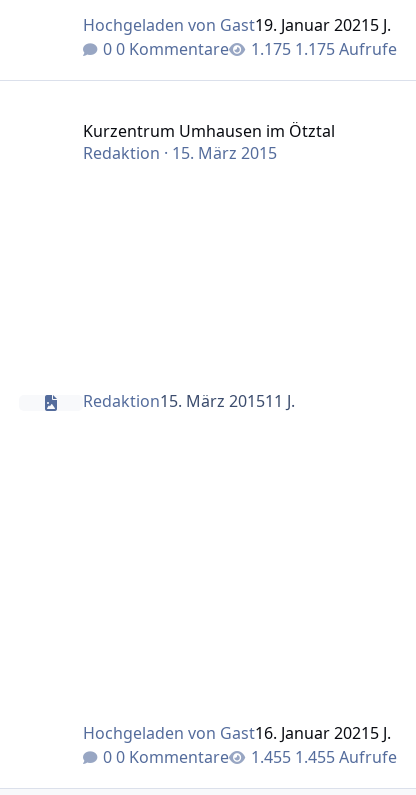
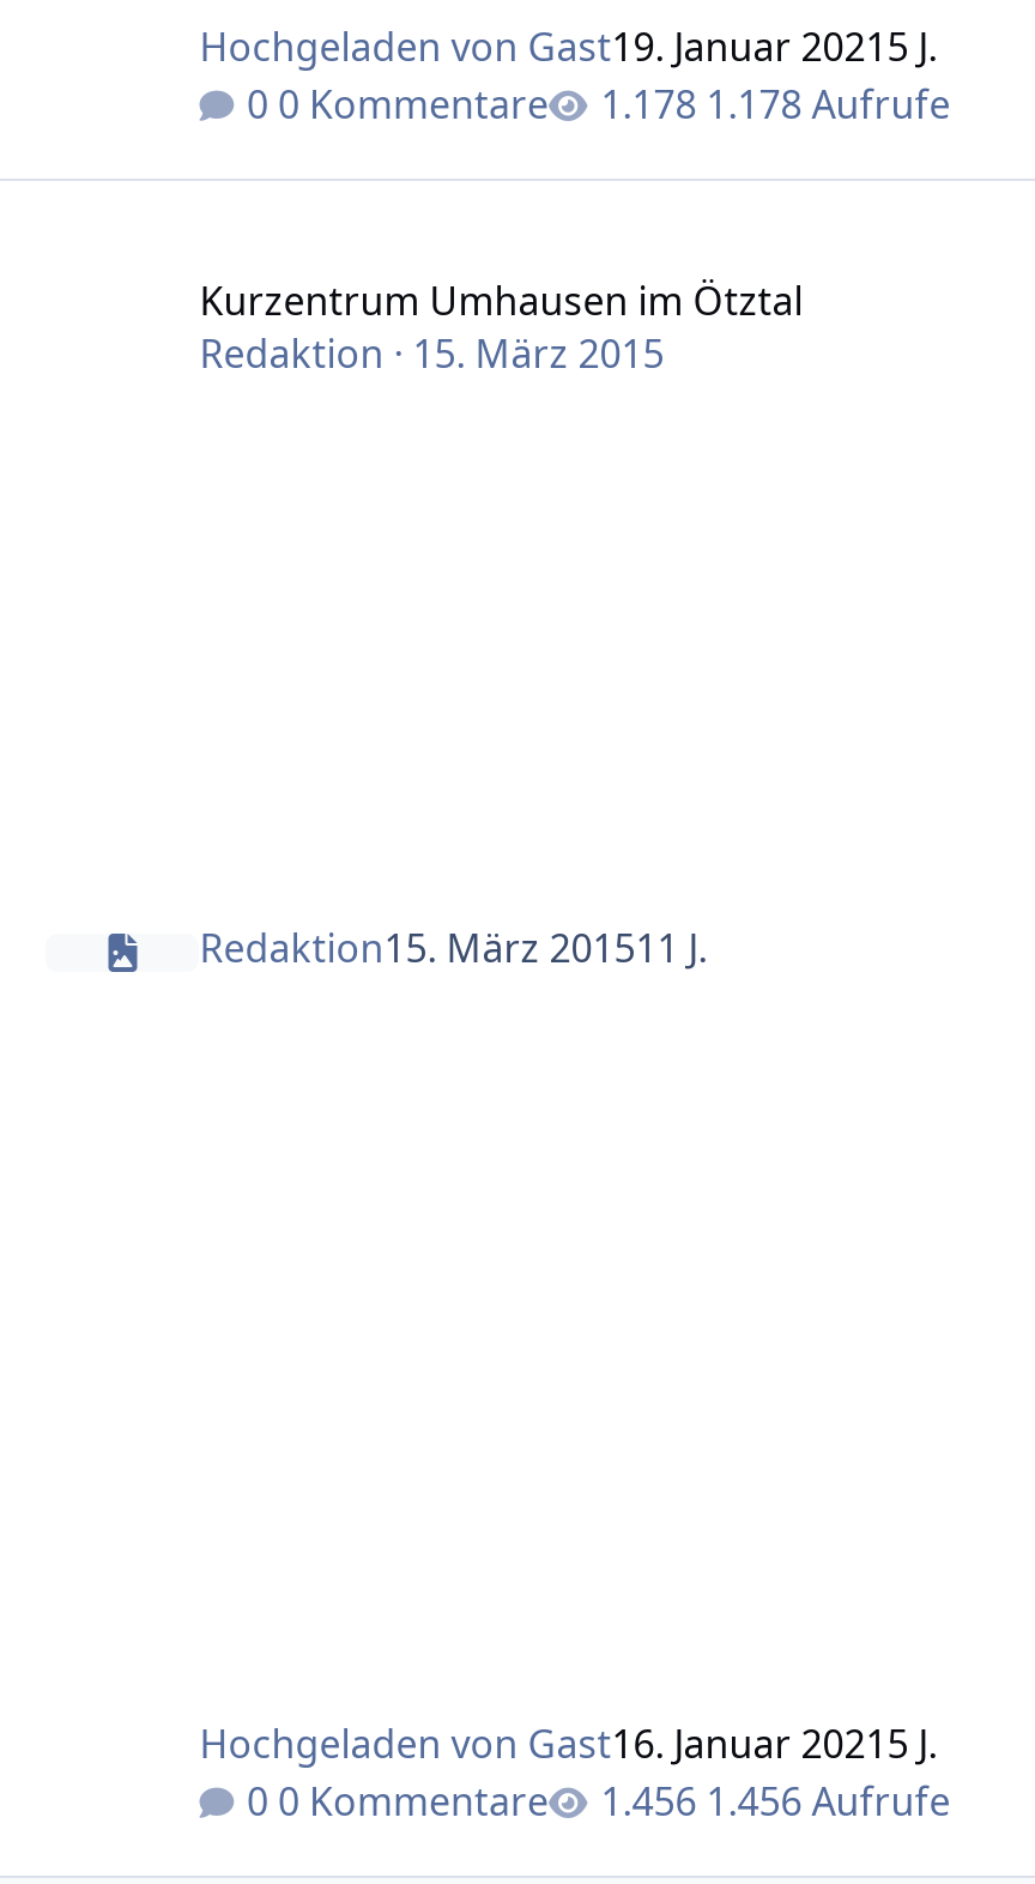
[295,38,397,60] 1.175 Aufrufe -> [706,78,950,131] 1.178 Aufrufe
[295,745,397,767] 1.455 Aufrufe -> [706,1774,950,1826] 1.456 Aufrufe

